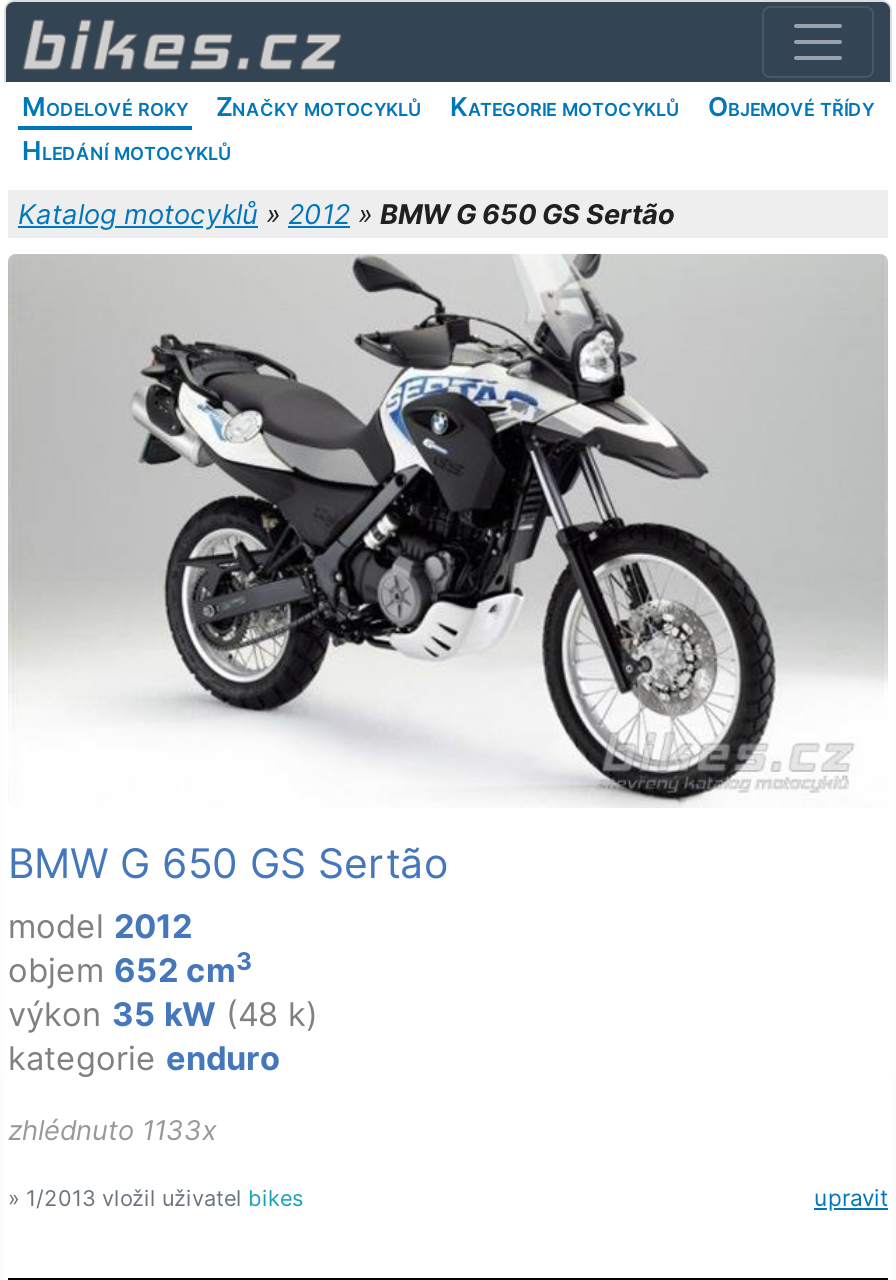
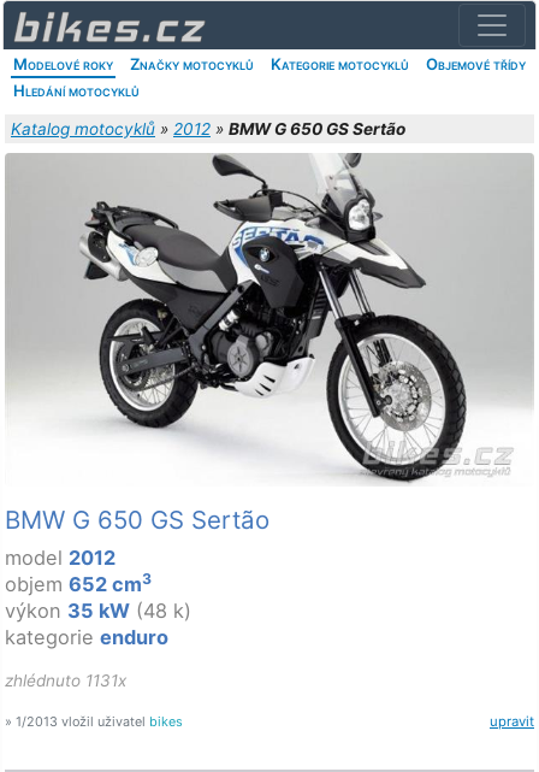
[8,1115,216,1147] zhlédnuto 1133x -> [5,671,126,691] zhlédnuto 1131x

